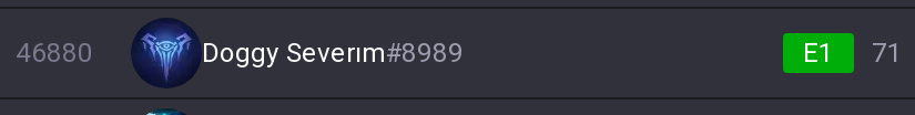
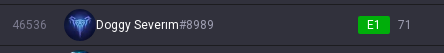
[16,38,93,69] 46880 -> [12,18,47,32] 46536

